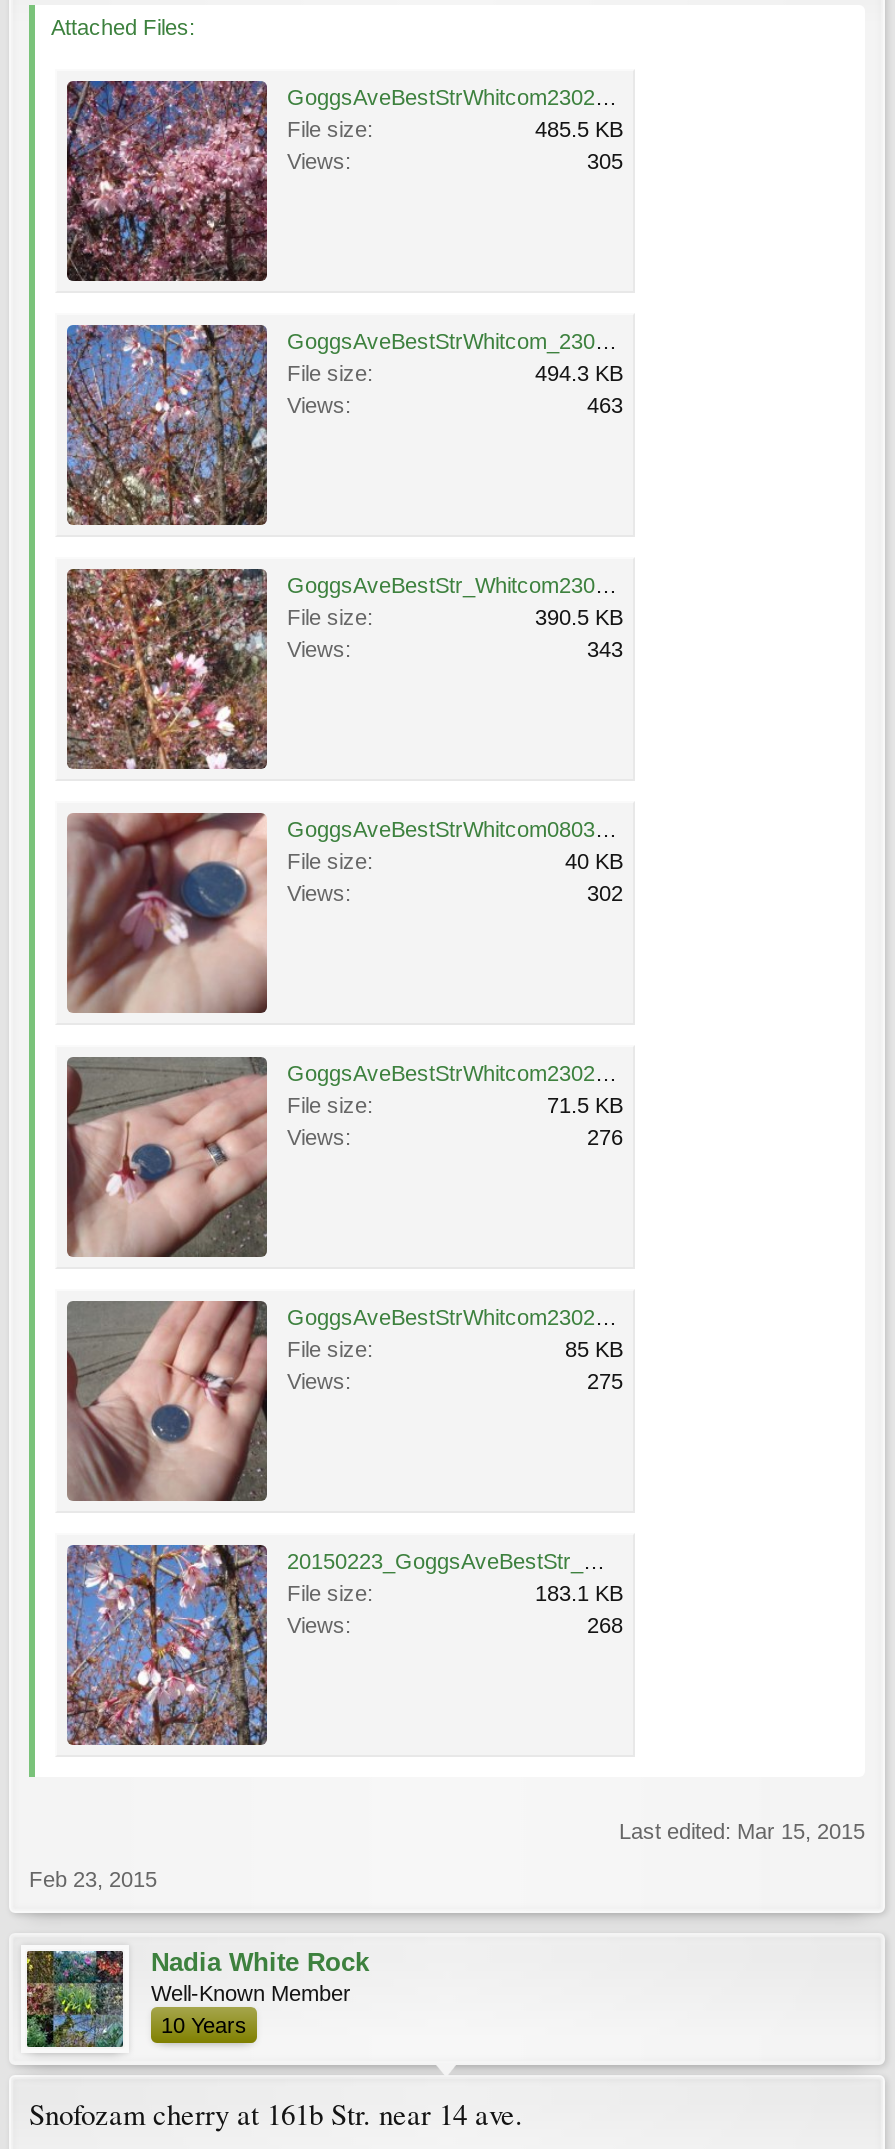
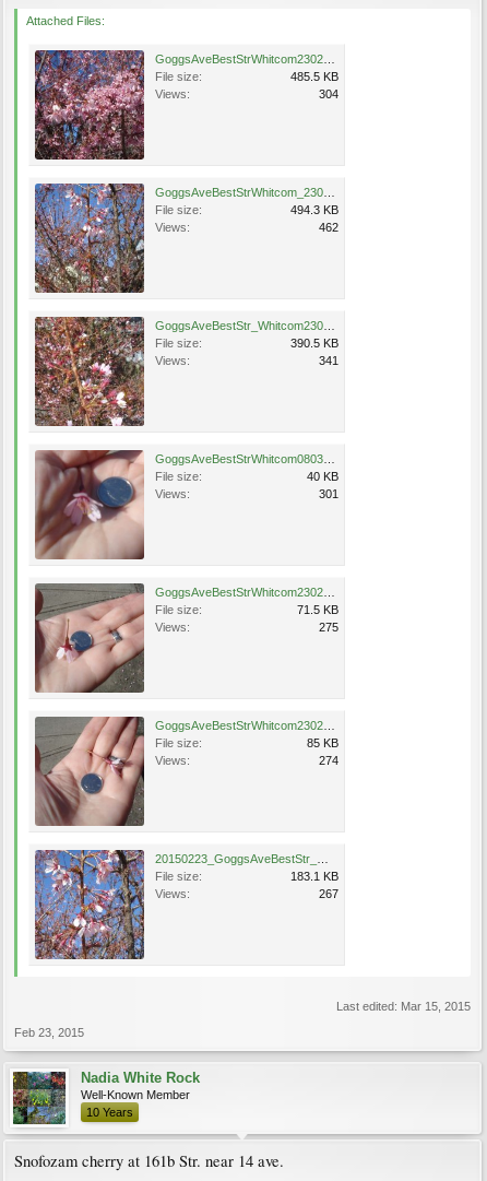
[587,148,623,172] 305 -> [319,87,338,100] 304
[587,392,623,416] 463 -> [319,220,338,233] 462
[587,636,623,660] 343 -> [319,354,338,367] 341
[587,880,623,904] 302 -> [319,487,338,500] 301
[587,1124,623,1148] 276 -> [319,620,338,633] 275
[587,1368,623,1392] 275 -> [319,754,338,767] 274
[587,1612,623,1636] 268 -> [319,887,338,900] 267

